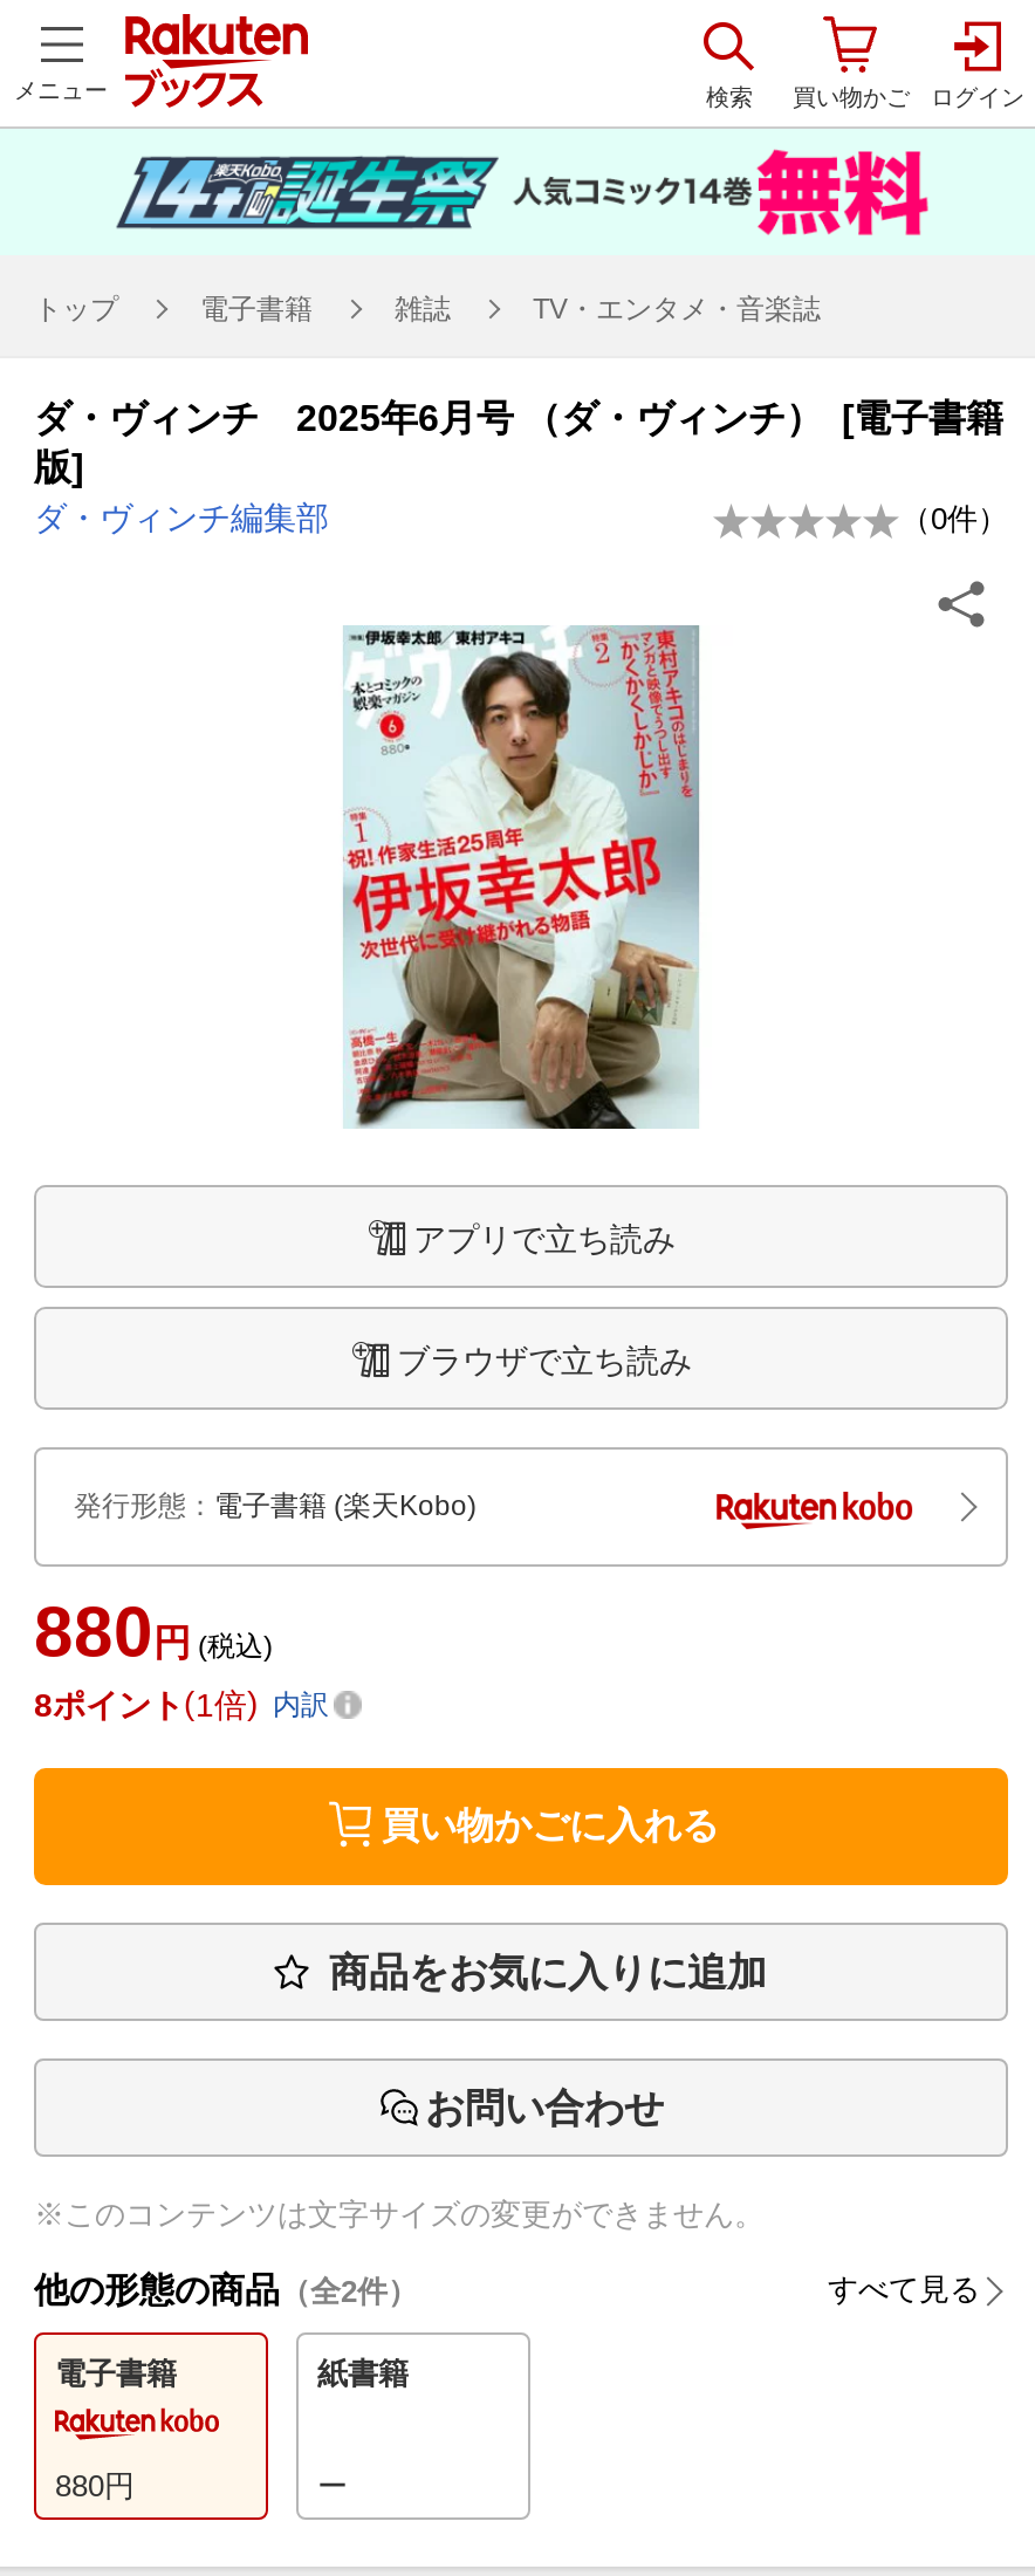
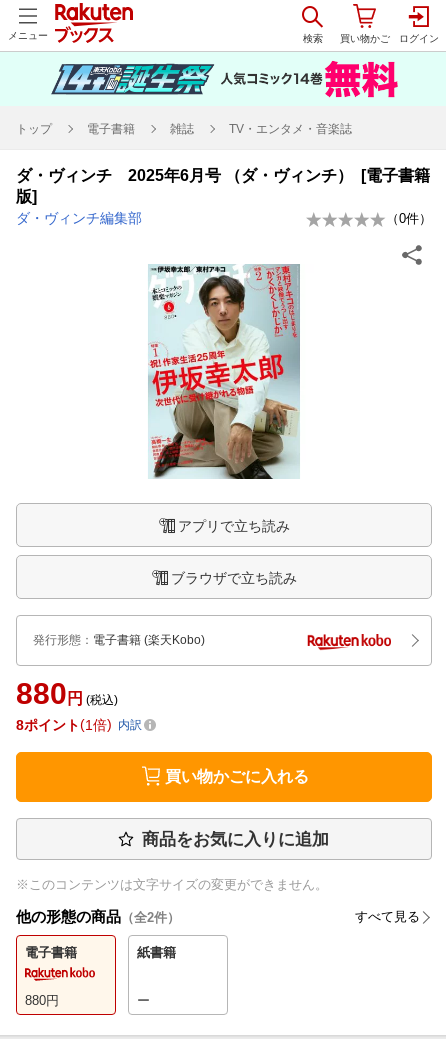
[425,2086,664,2131] お問い合わせ -> none

